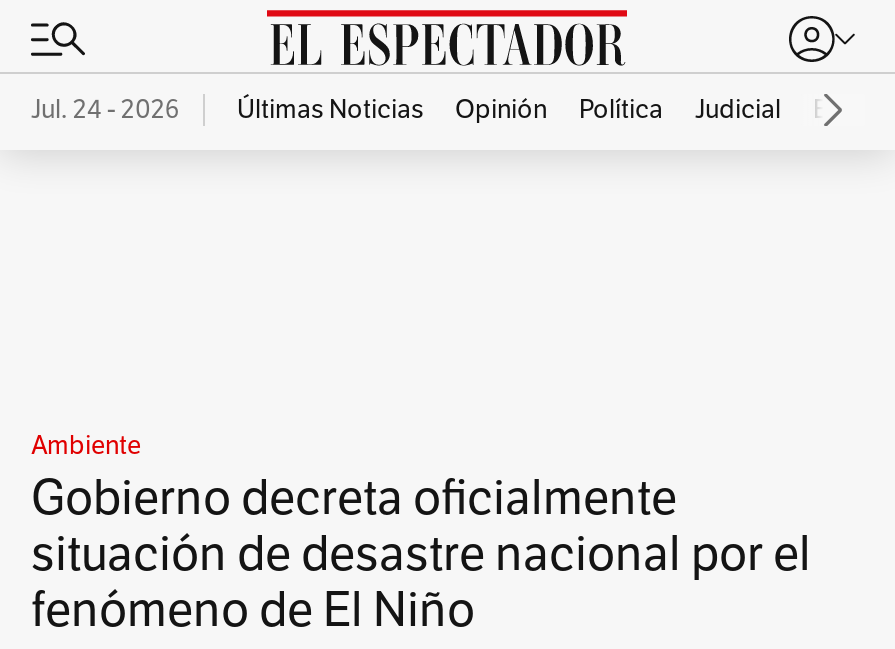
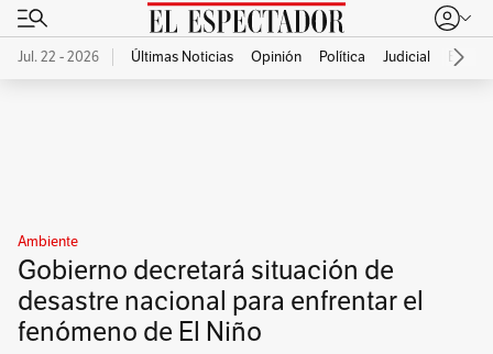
[31,94,179,126] Jul. 24 - 2026 -> [18,48,99,66] Jul. 22 - 2026
[31,468,811,584] Gobierno decreta oficialmente | situación de desastre nacional por el -> [18,254,424,318] Gobierno decretará situación de | desastre nacional para enfrentar el

